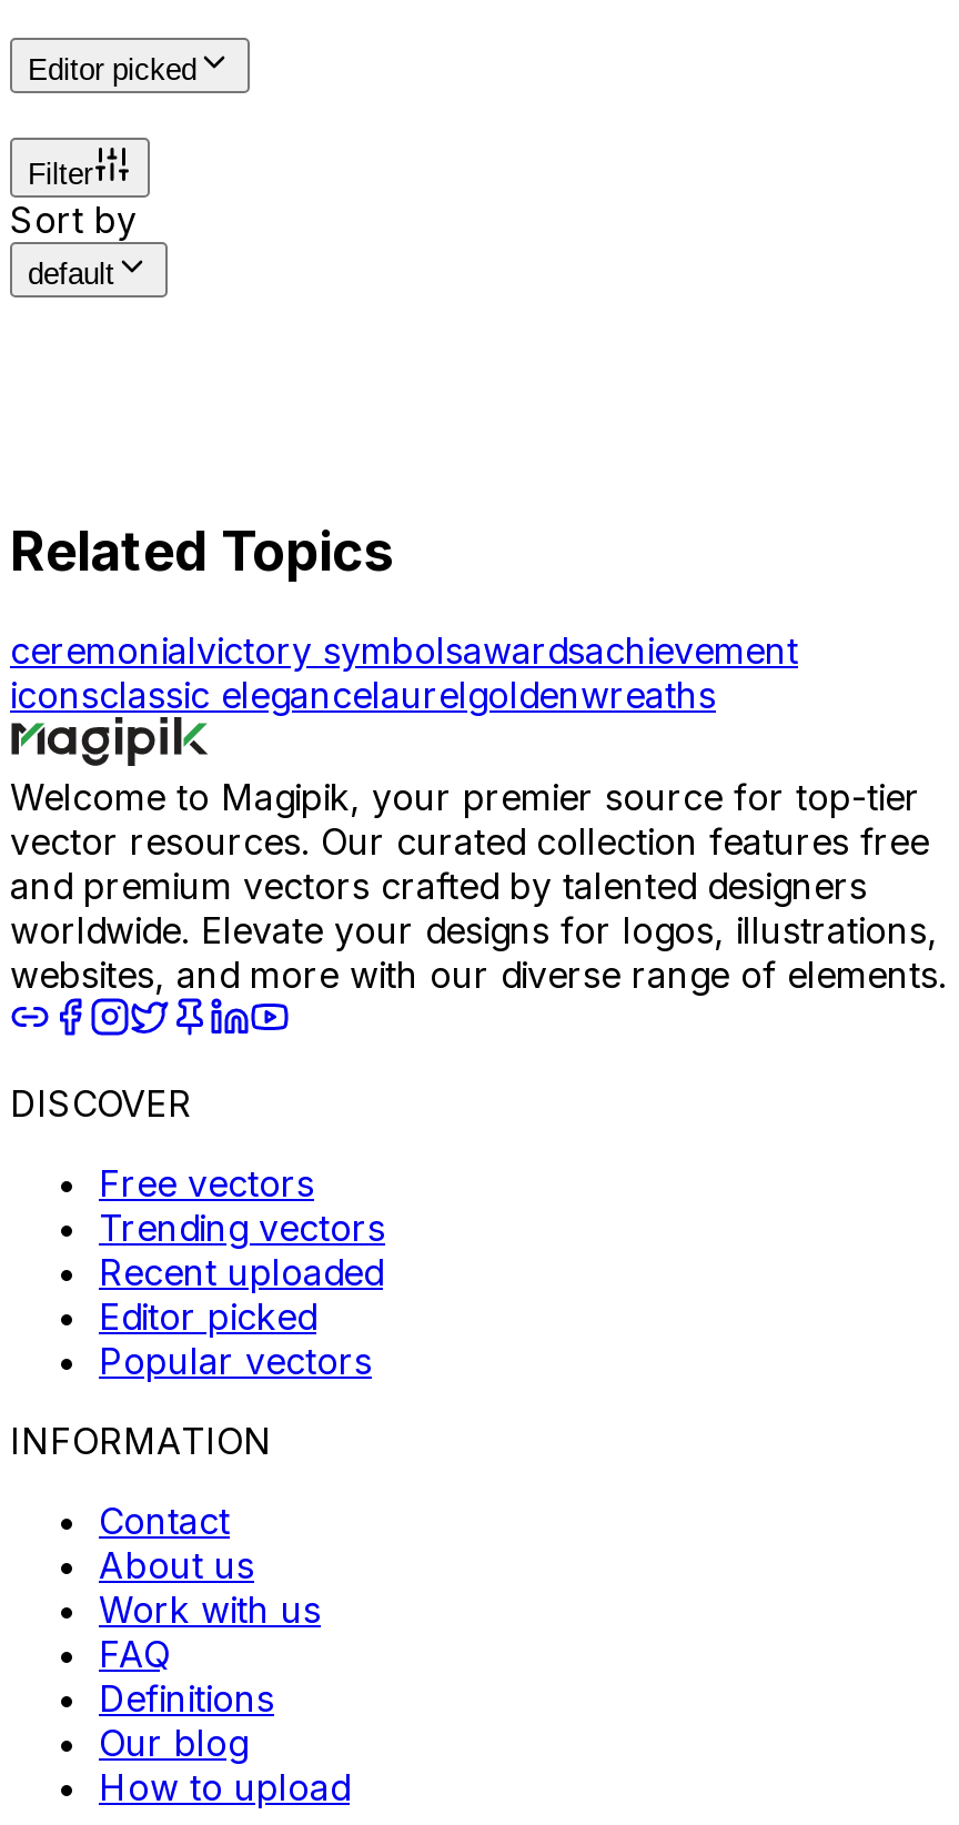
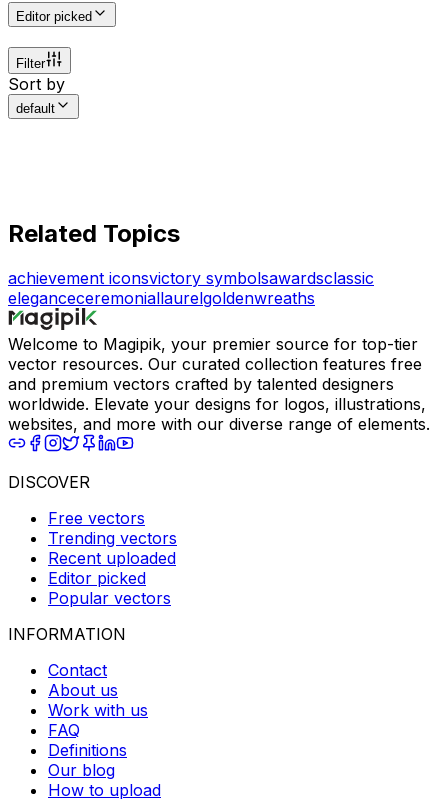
[10,628,798,716] ceremonialvictory symbolsawardsachievement | iconsclassic elegancelaurelgoldenwreaths -> [8,268,374,308] achievement iconsvictory symbolsawardsclassic | eleganceceremoniallaurelgoldenwreaths

